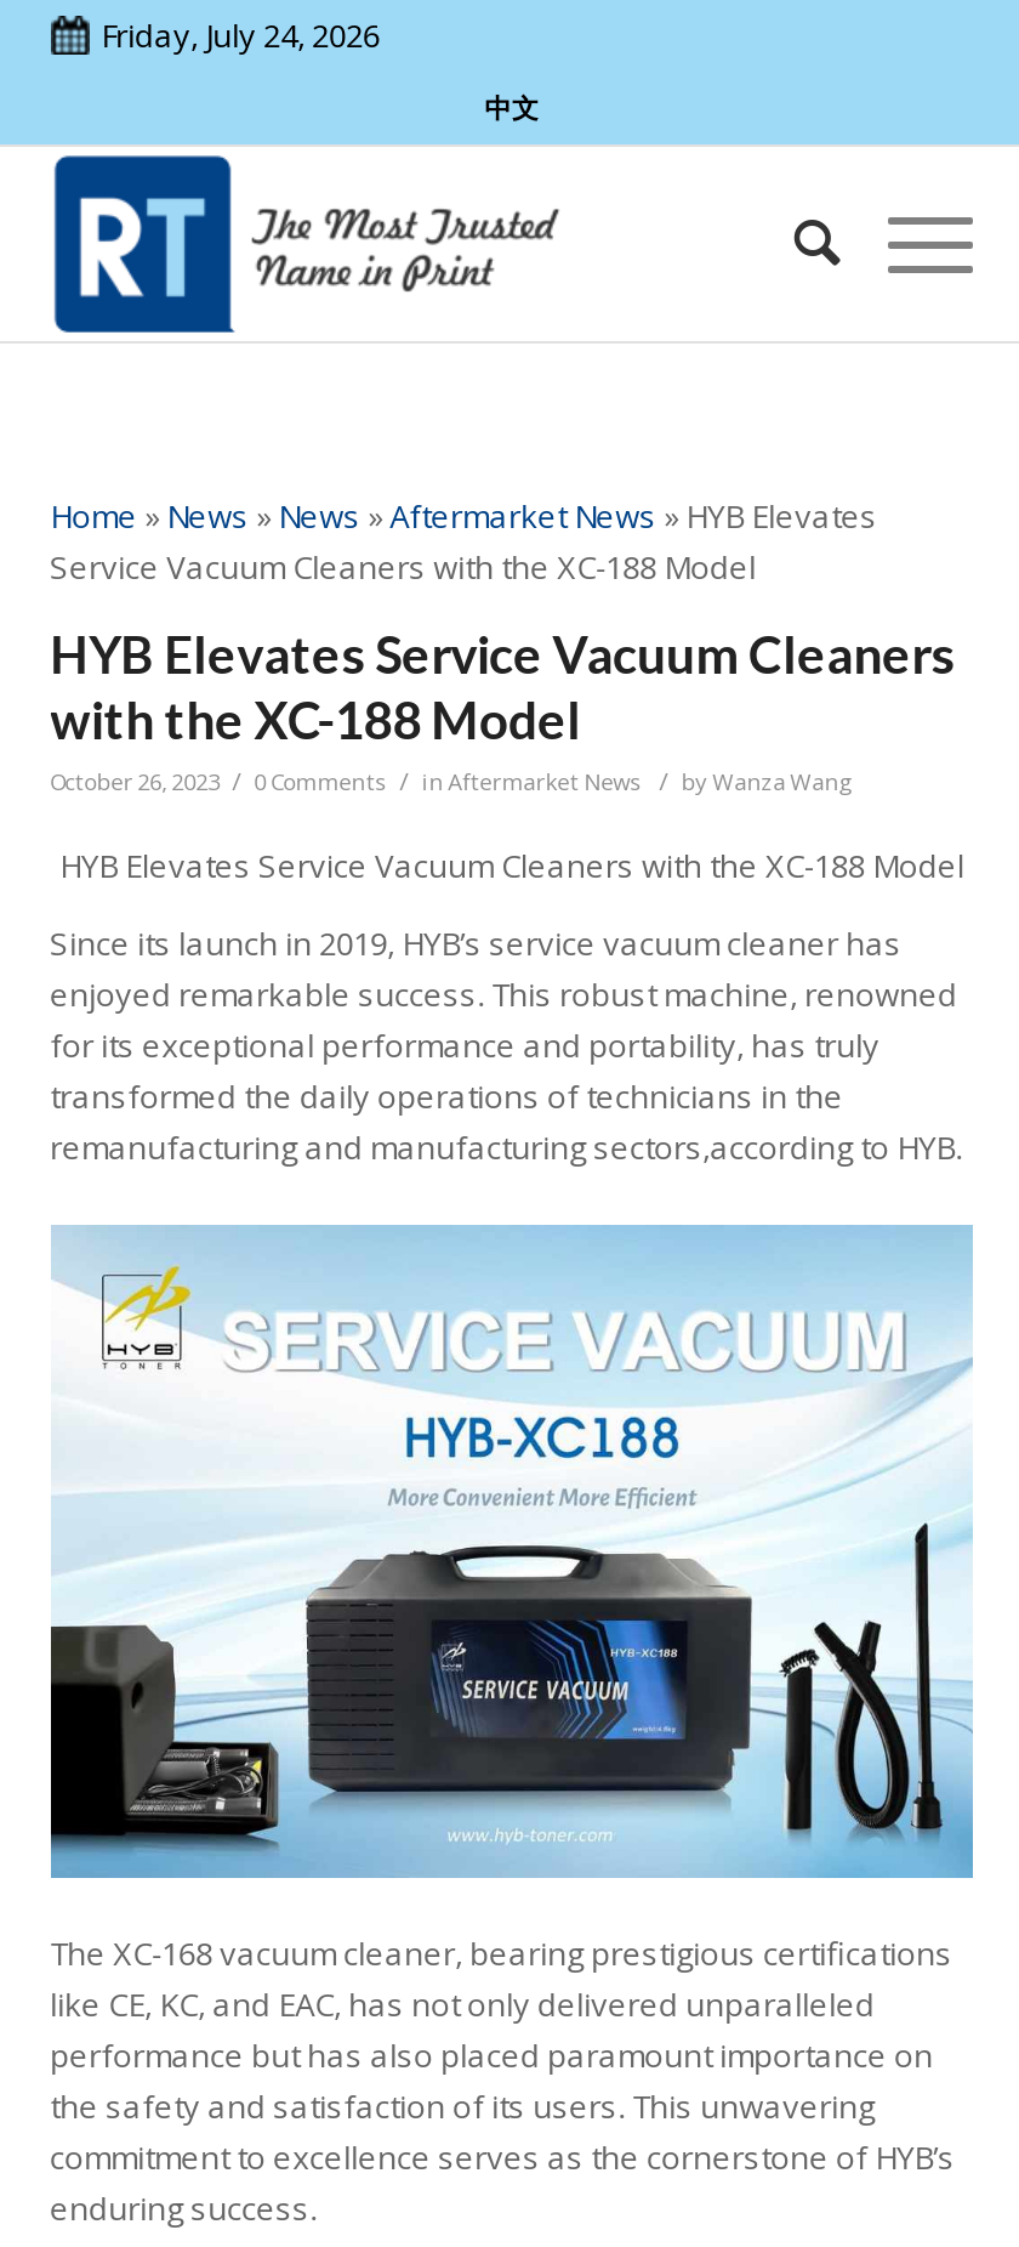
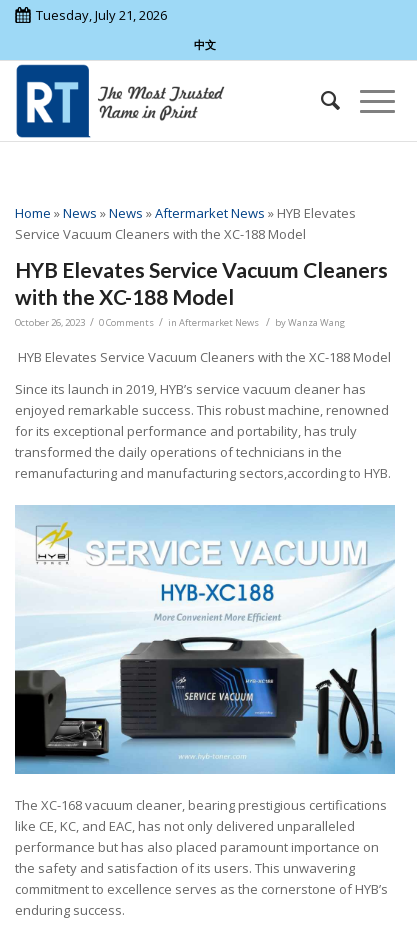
[101,13,380,57] Friday, July 24, 2026 -> [36,6,167,24] Tuesday, July 21, 2026

